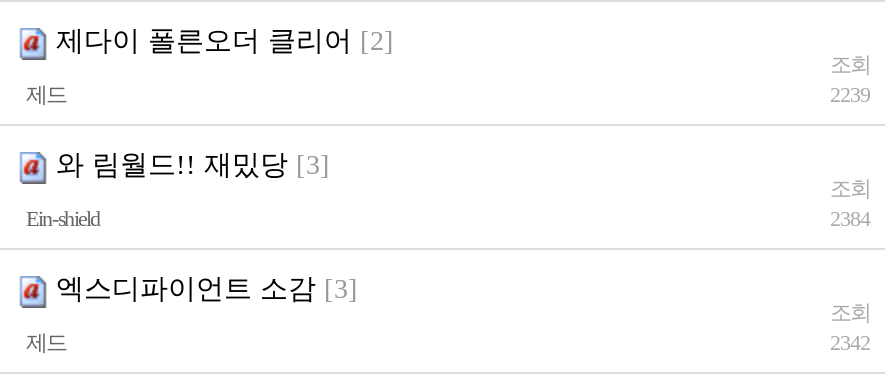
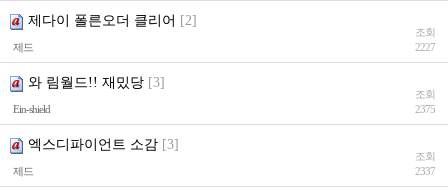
[830,82,870,106] 2239 -> [415,41,435,53] 2227
[830,206,870,230] 2384 -> [415,103,435,115] 2375
[830,330,870,354] 2342 -> [415,165,435,177] 2337

